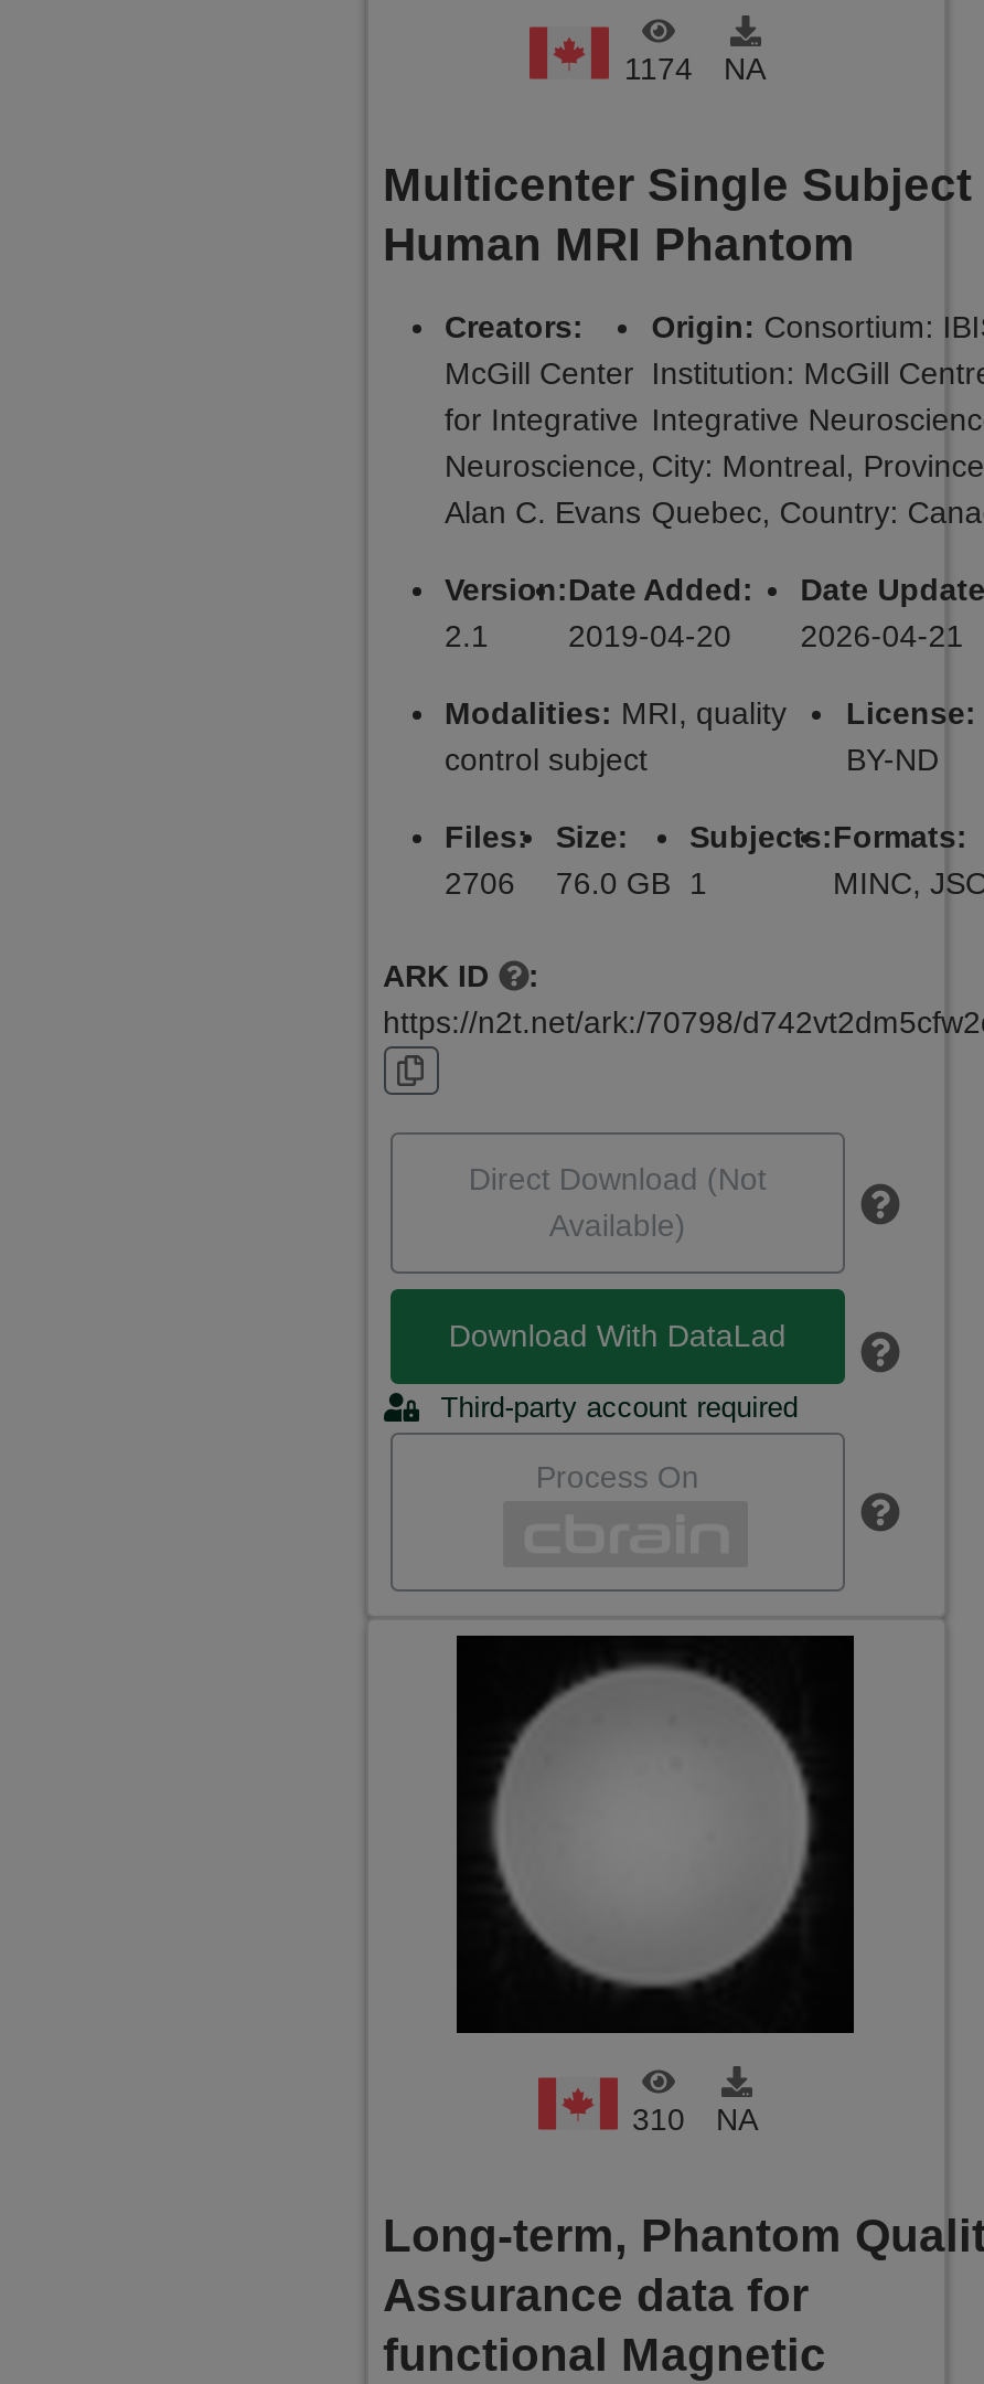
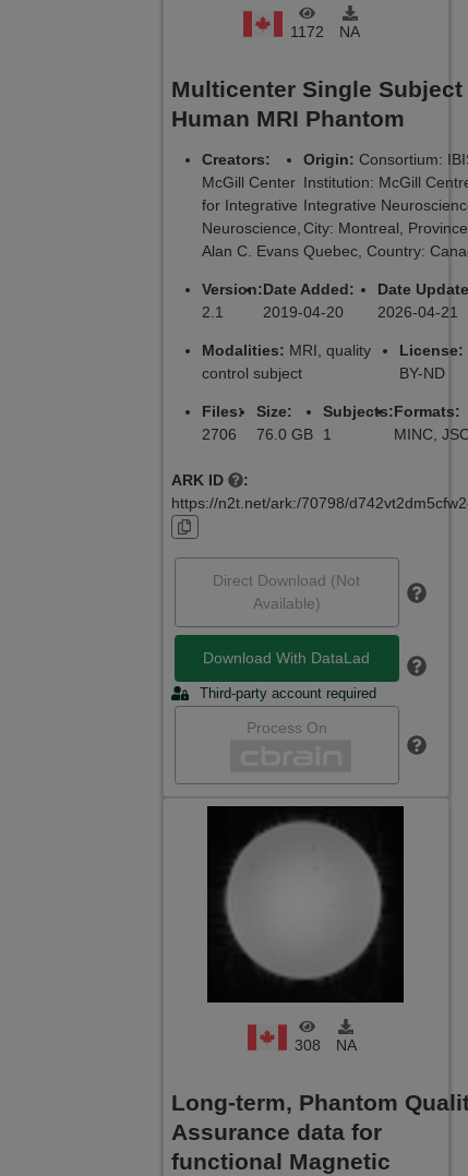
[624,51,766,87] 1174 NA -> [290,23,360,41] 1172 NA
[632,2101,758,2136] 310 NA -> [294,1036,356,1053] 308 NA

